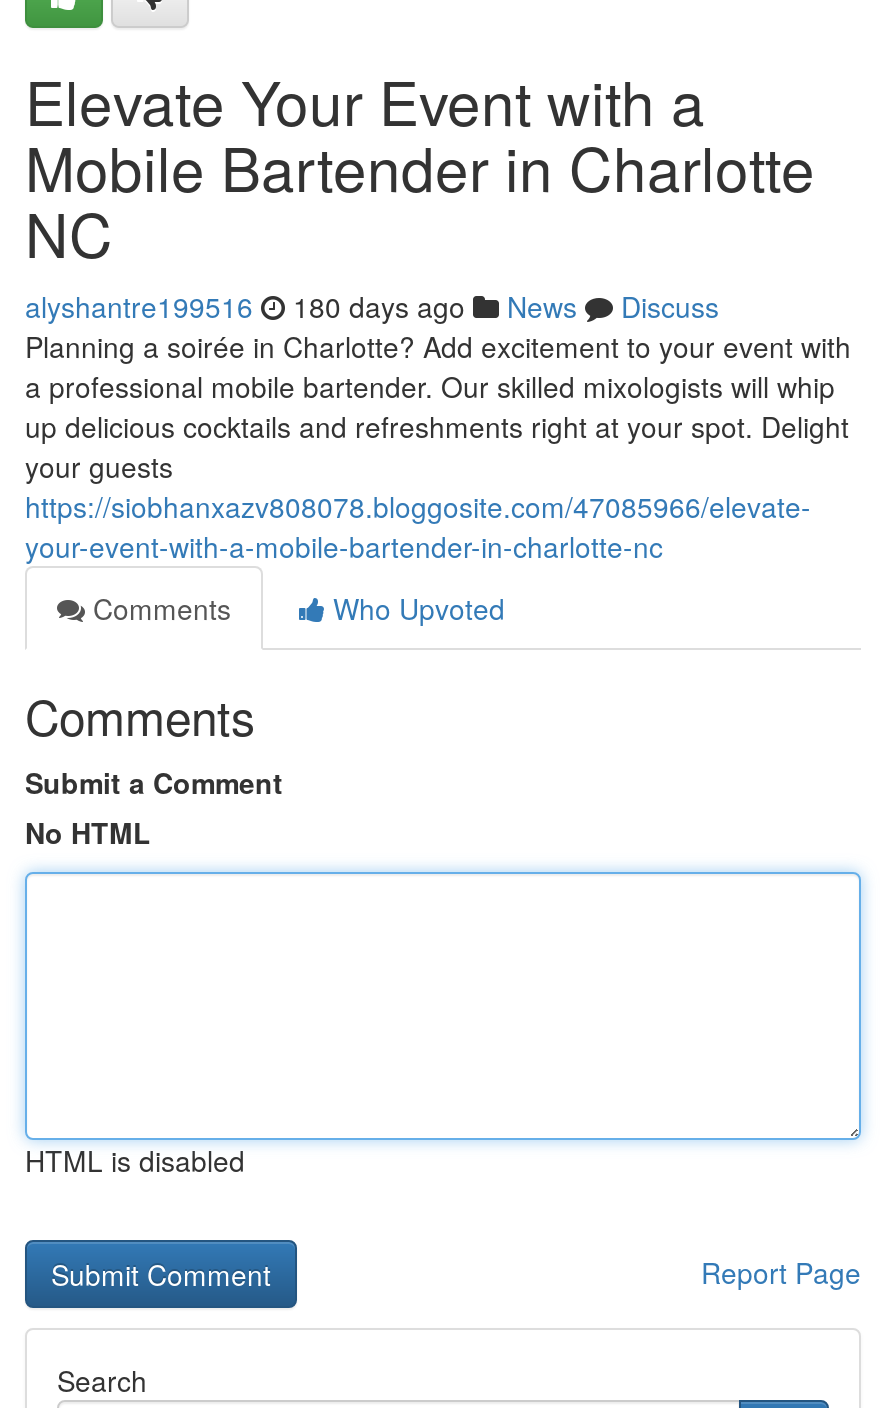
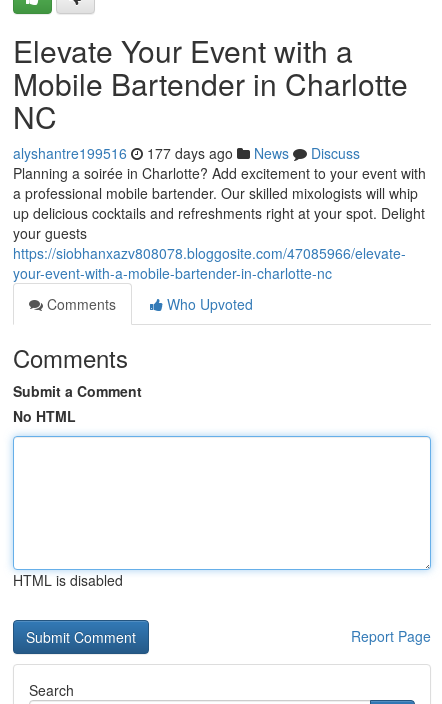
[25,286,719,326] alyshantre199516 180 days ago News Discuss -> [13,143,360,163] alyshantre199516 177 days ago News Discuss

